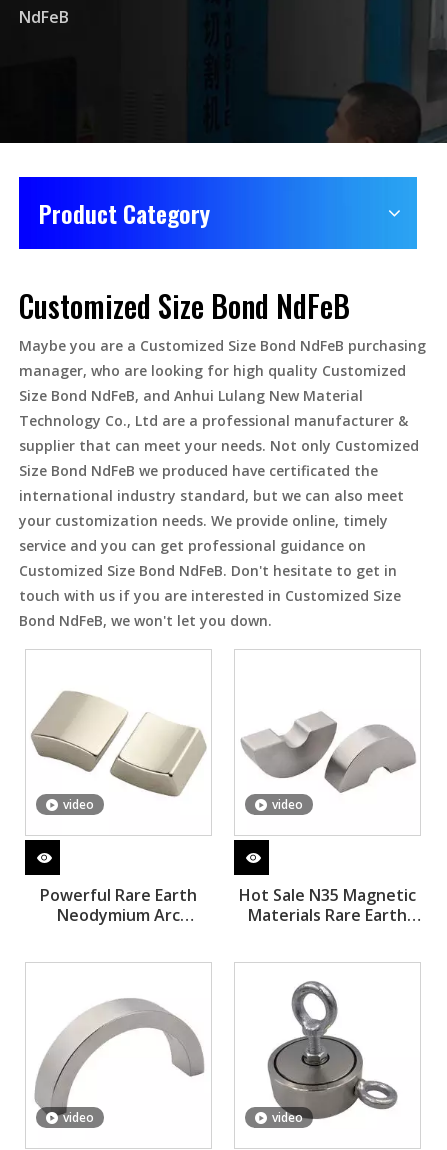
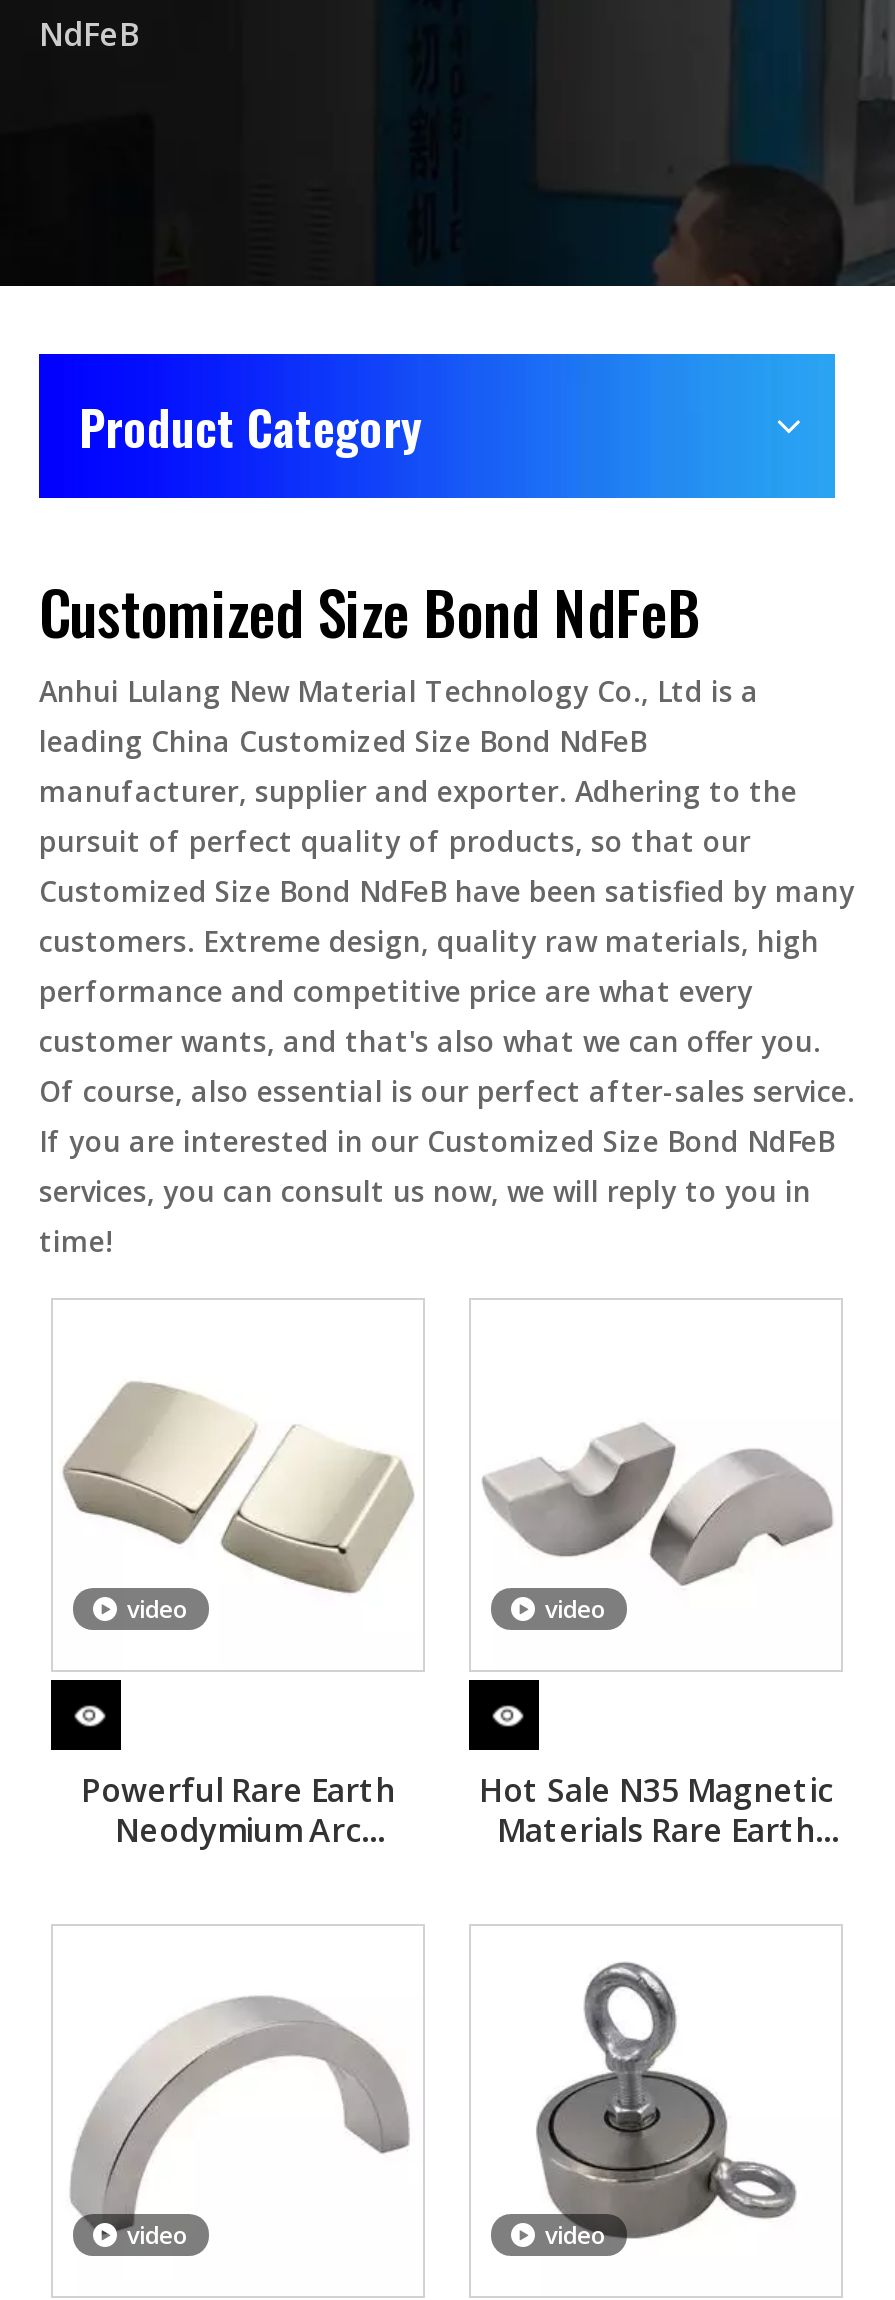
[19,336,426,630] Maybe you are a Customized Size Bond NdFeB purchasing | manager, who are looking for high quality Customized | Size Bond NdFeB, and Anhui Lulang New Material | Technology Co., Ltd are a professional manufacturer & | supplier that can meet your needs. Not only Customized | Size Bond NdFeB we produced have certificated the | international industry standard, but we can also meet | your customization needs. We provide online, timely | service and you can get professional guidance on | Customized Size Bond NdFeB. Don't hesitate to get in | touch with us if you are interested in Customized Size | Bond NdFeB, we won't let you down. -> [39,672,855,1260] Anhui Lulang New Material Technology Co., Ltd is a | leading China Customized Size Bond NdFeB | manufacturer, supplier and exporter. Adhering to the | pursuit of perfect quality of products, so that our | Customized Size Bond NdFeB have been satisfied by many | customers. Extreme design, quality raw materials, high | performance and competitive price are what every | customer wants, and that's also what we can offer you. | Of course, also essential is our perfect after-sales service. | If you are interested in our Customized Size Bond NdFeB | services, you can consult us now, we will reply to you in | time!

